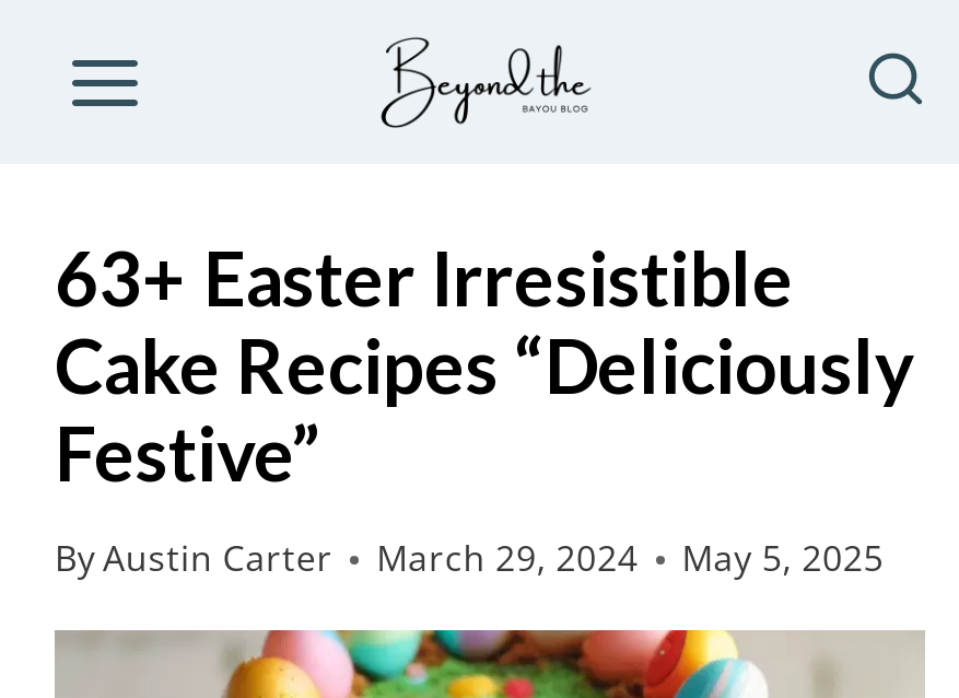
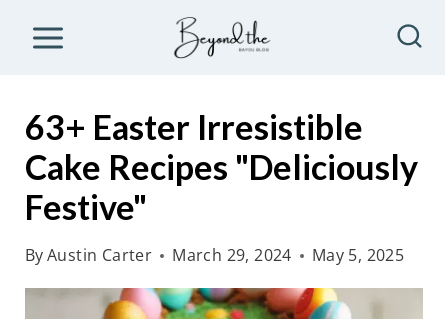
[55,319,914,497] Cake Recipes “Deliciously | Festive” -> [25,146,418,227] Cake Recipes "Deliciously | Festive"

